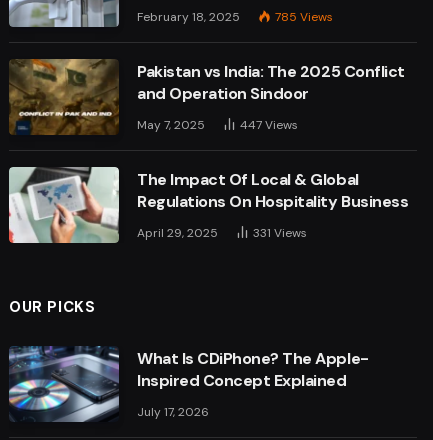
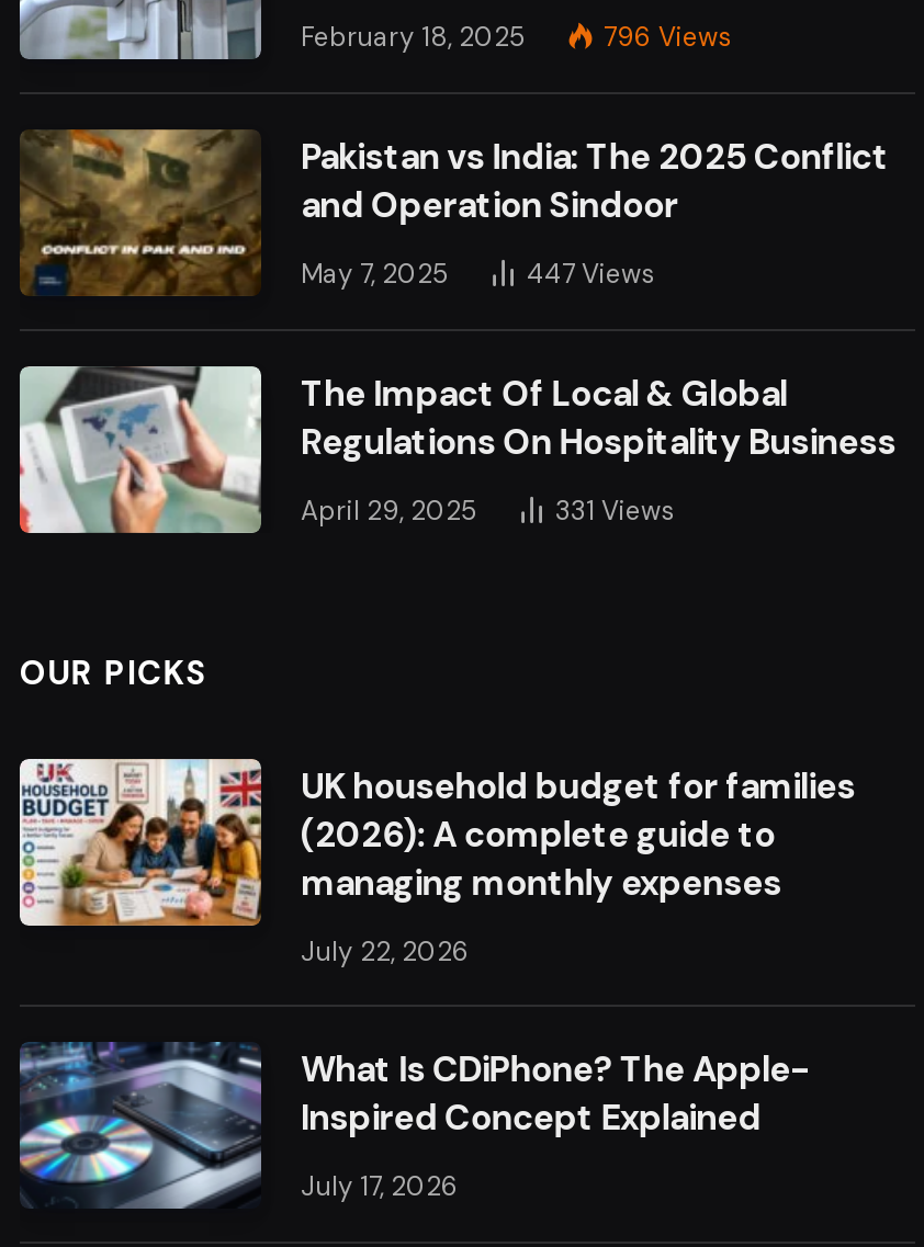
[275,9,333,25] 785 Views -> [604,20,731,55] 796 Views
none -> [18,757,855,970] [image] | UK household budget for families | (2026): A complete guide to | managing monthly expenses | July 22, 2026

